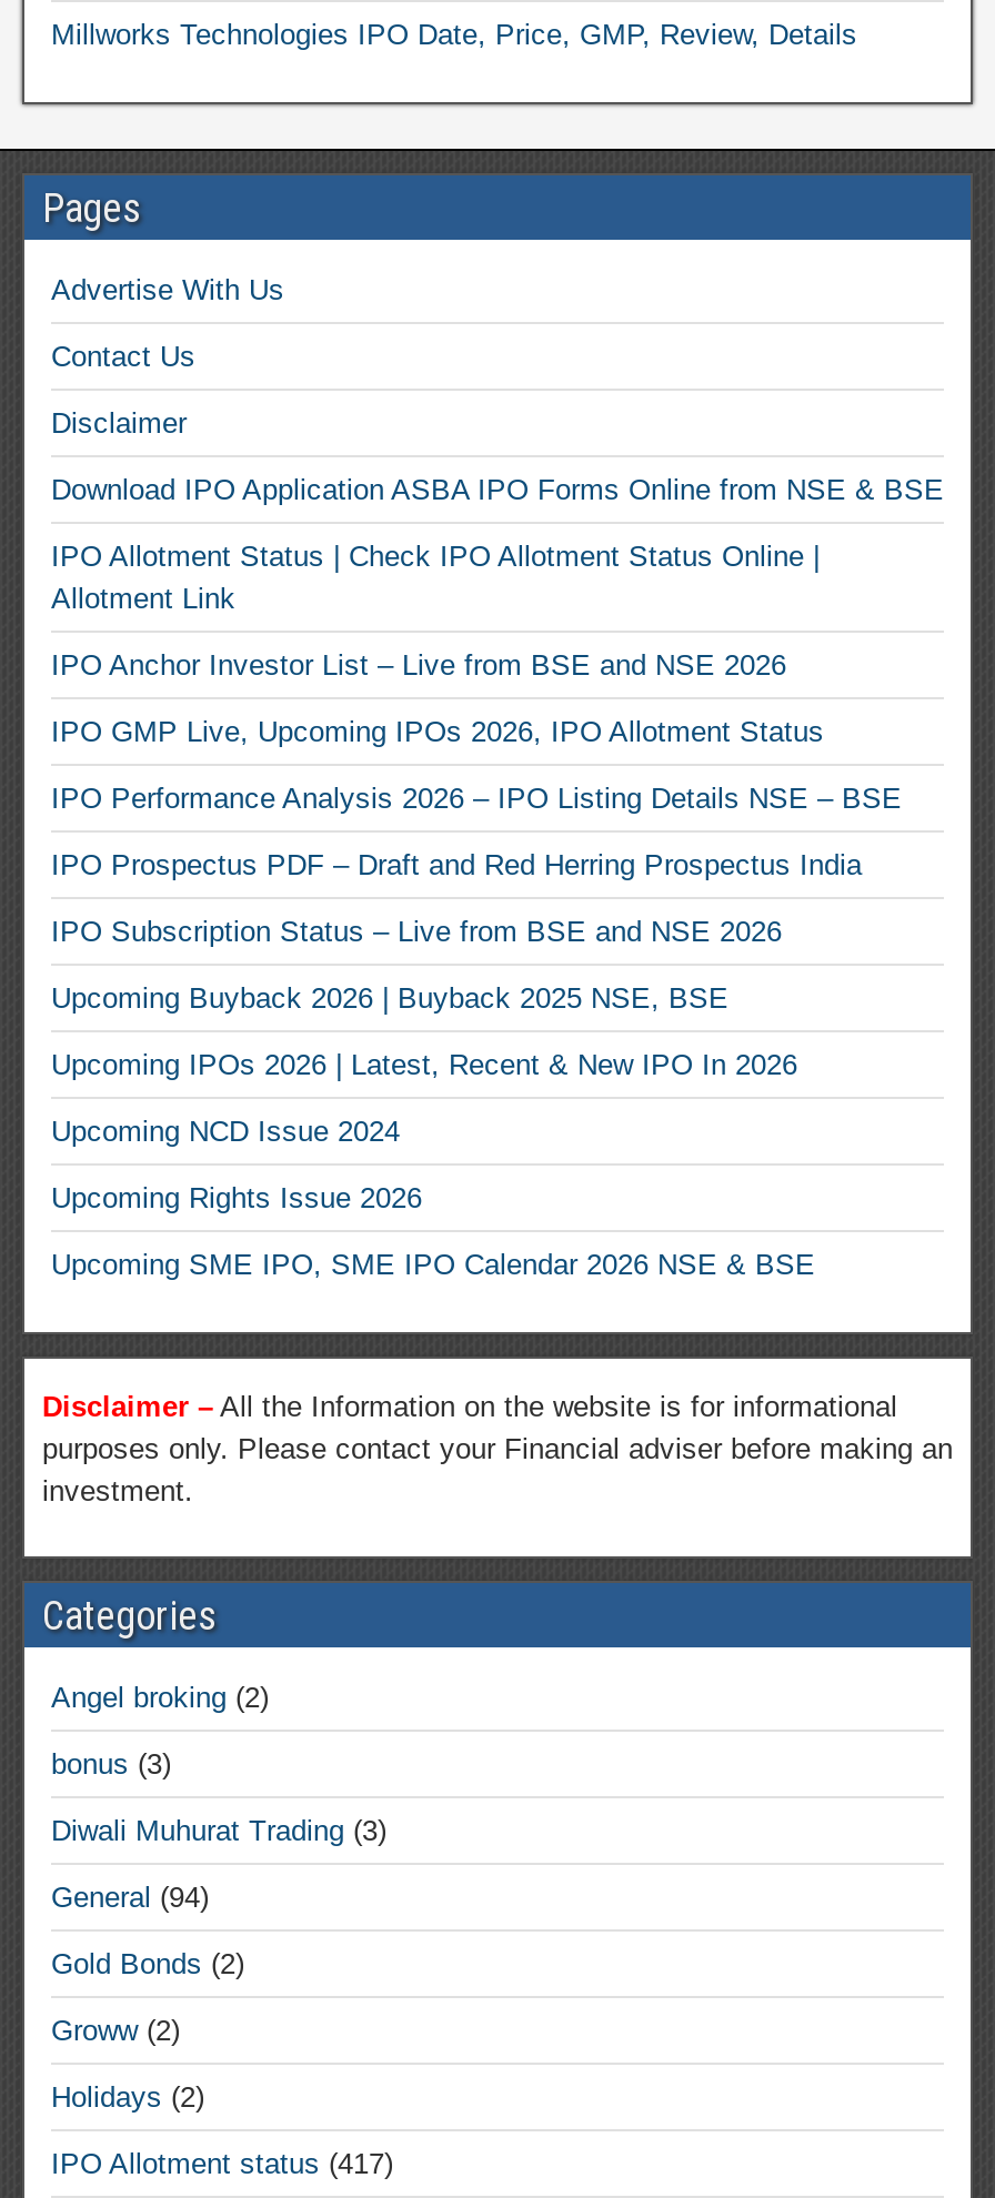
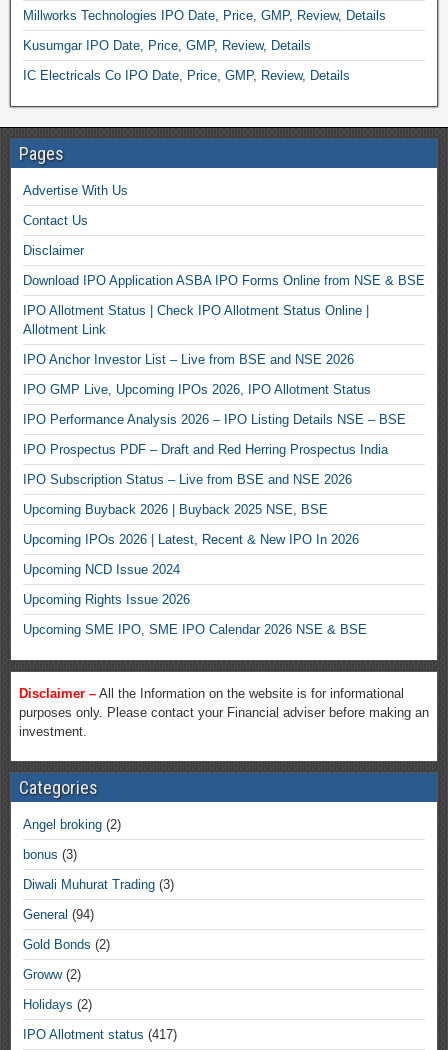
none -> [23,38,350,83] Kusumgar IPO Date, Price, GMP, Review, Details | IC Electricals Co IPO Date, Price, GMP, Review, Details

